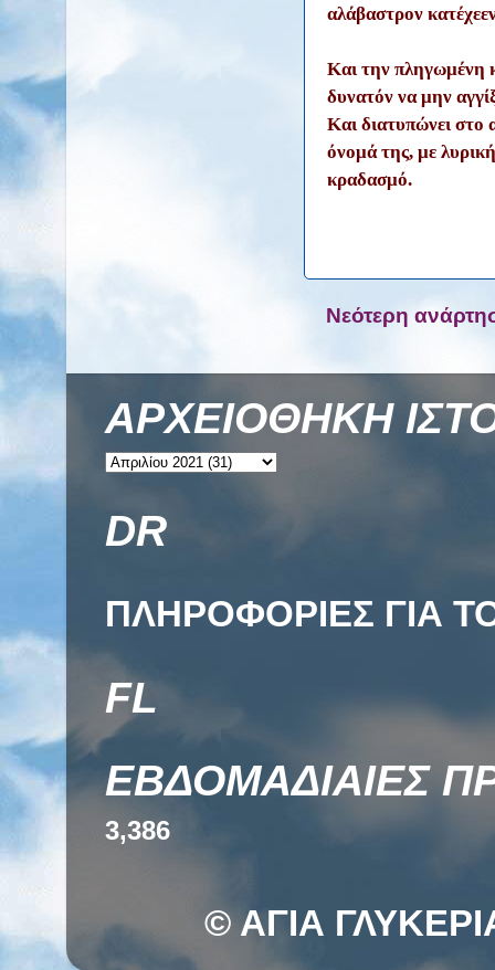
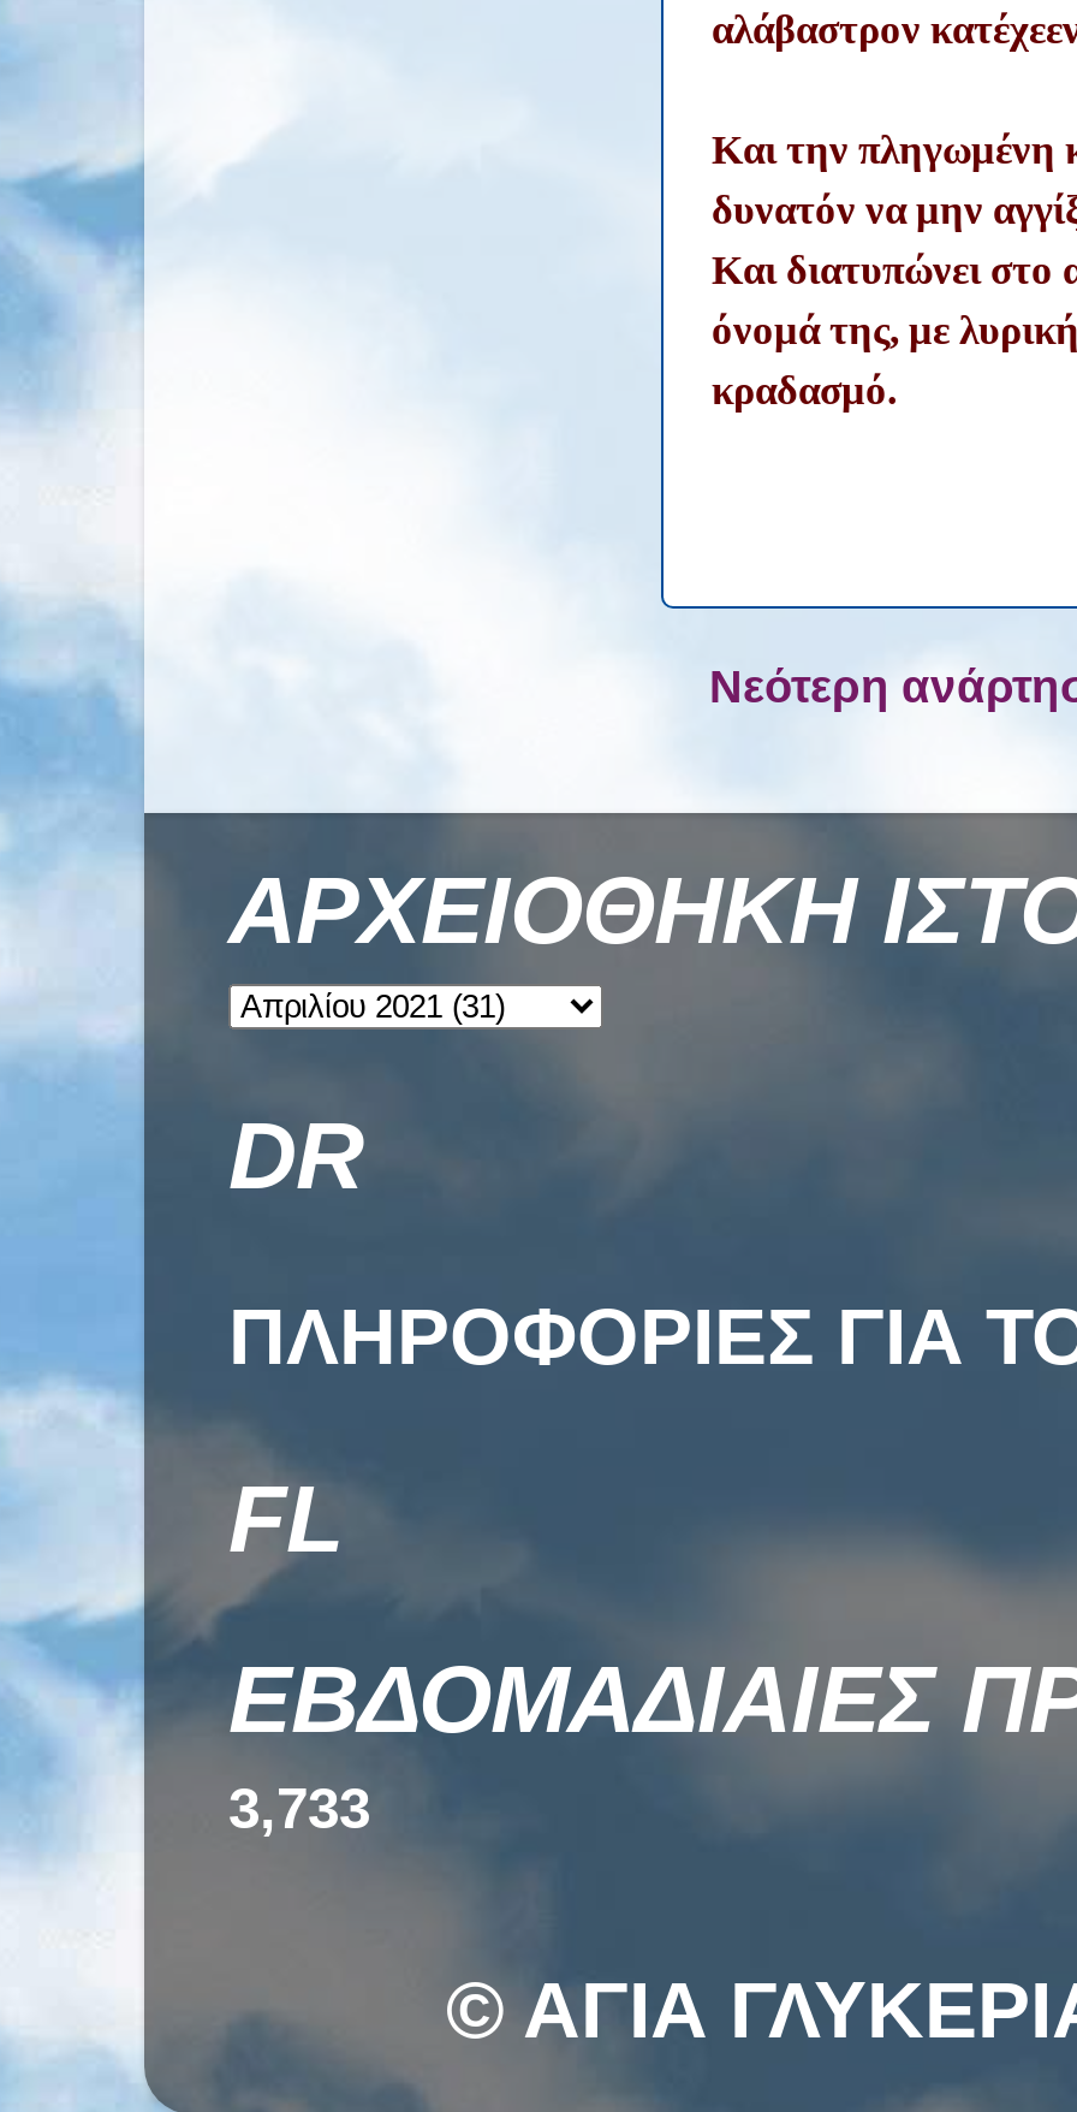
[105,815,170,845] 3,386 -> [228,1775,370,1840] 3,733

